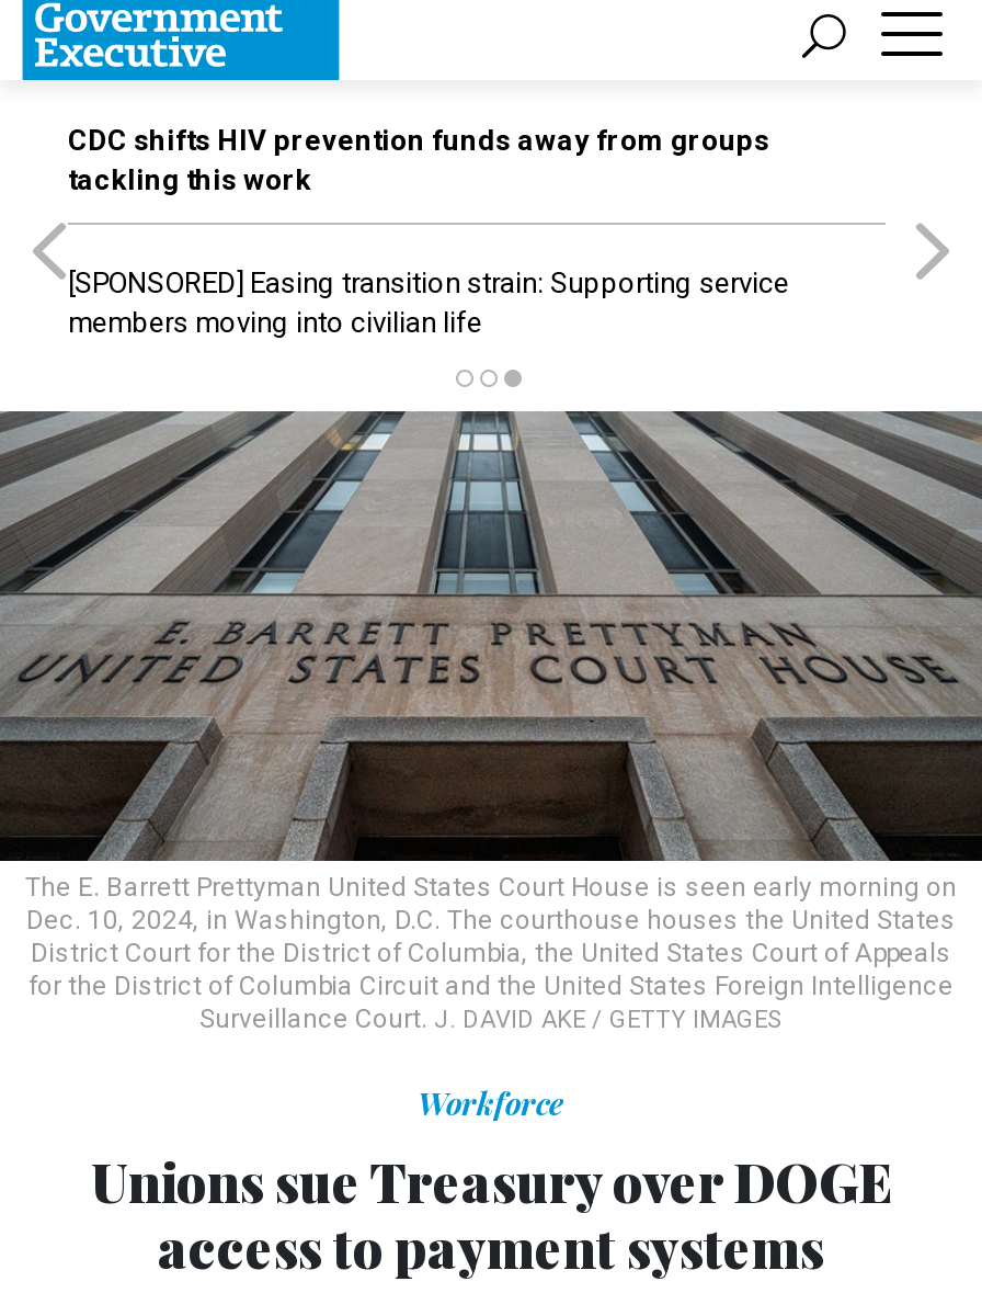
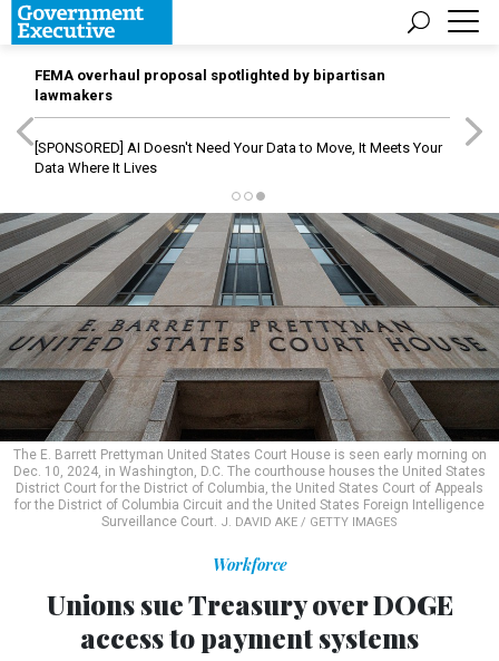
[68,124,769,196] CDC shifts HIV prevention funds away from groups | tackling this work -> [35,67,385,104] FEMA overhaul proposal spotlighted by bipartisan | lawmakers
[68,266,789,339] [SPONSORED] Easing transition strain: Supporting service | members moving into civilian life -> [35,139,442,176] [SPONSORED] AI Doesn't Need Your Data to Move, It Meets Your | Data Where It Lives

